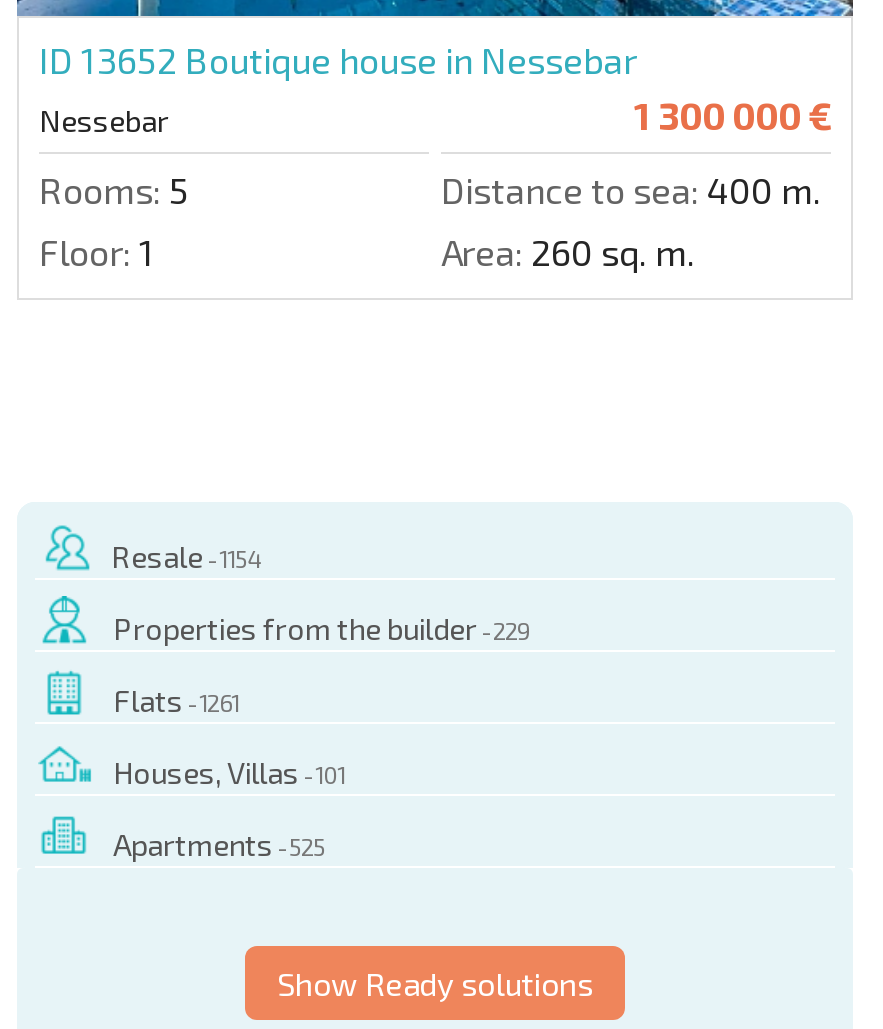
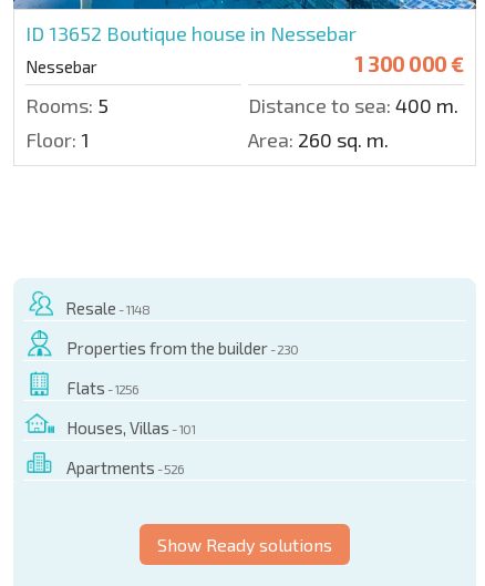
[111,539,261,575] Resale - 1154 -> [65,298,149,318] Resale - 1148
[113,611,529,647] Properties from the builder - 229 -> [66,338,298,358] Properties from the builder - 230
[113,683,239,719] Flats - 1261 -> [66,378,138,398] Flats - 1256
[113,827,325,863] Apartments - 525 -> [66,458,184,478] Apartments - 526

